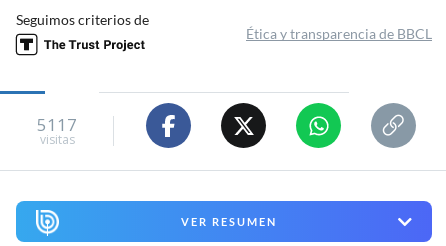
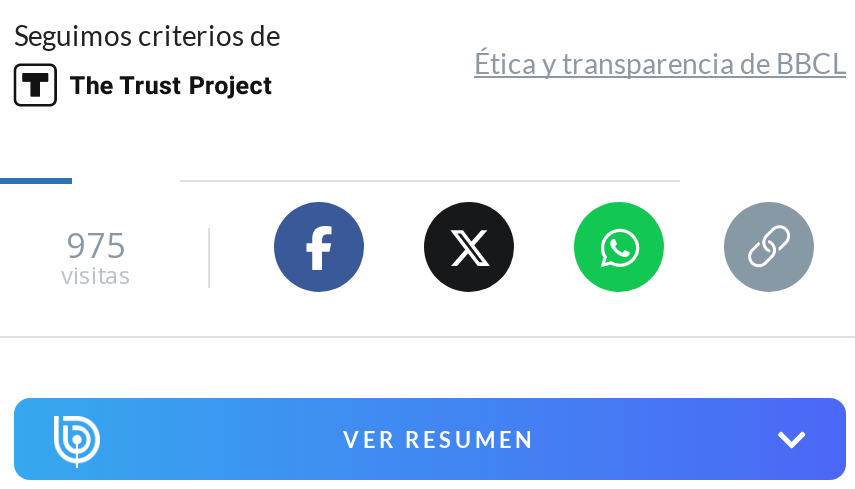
[37,113,77,136] 5117 -> [66,222,126,268] 975

